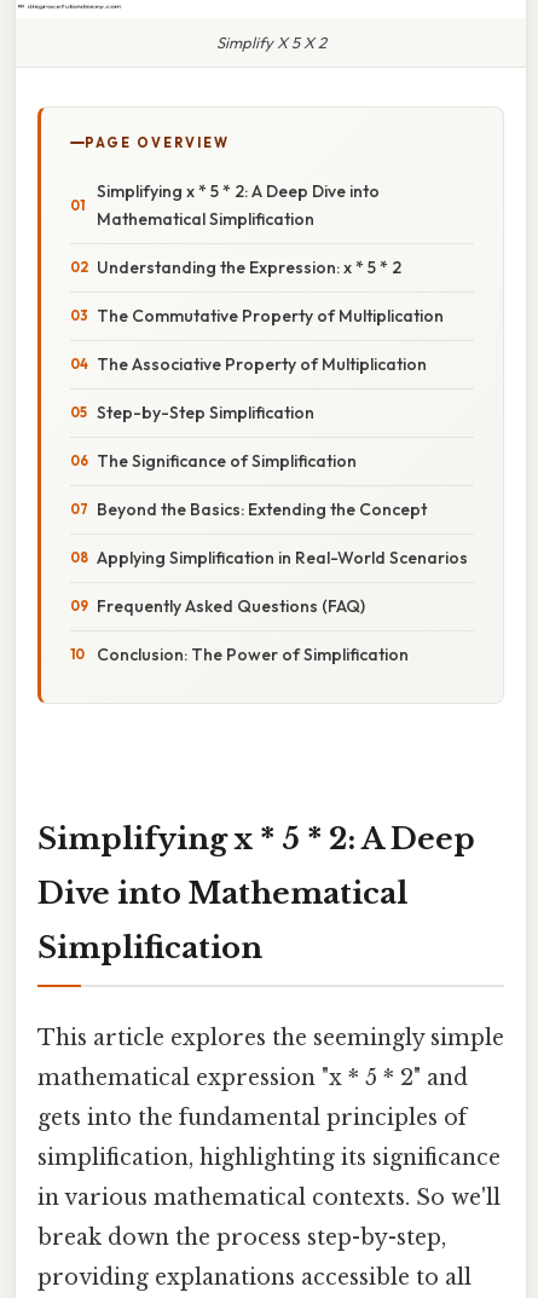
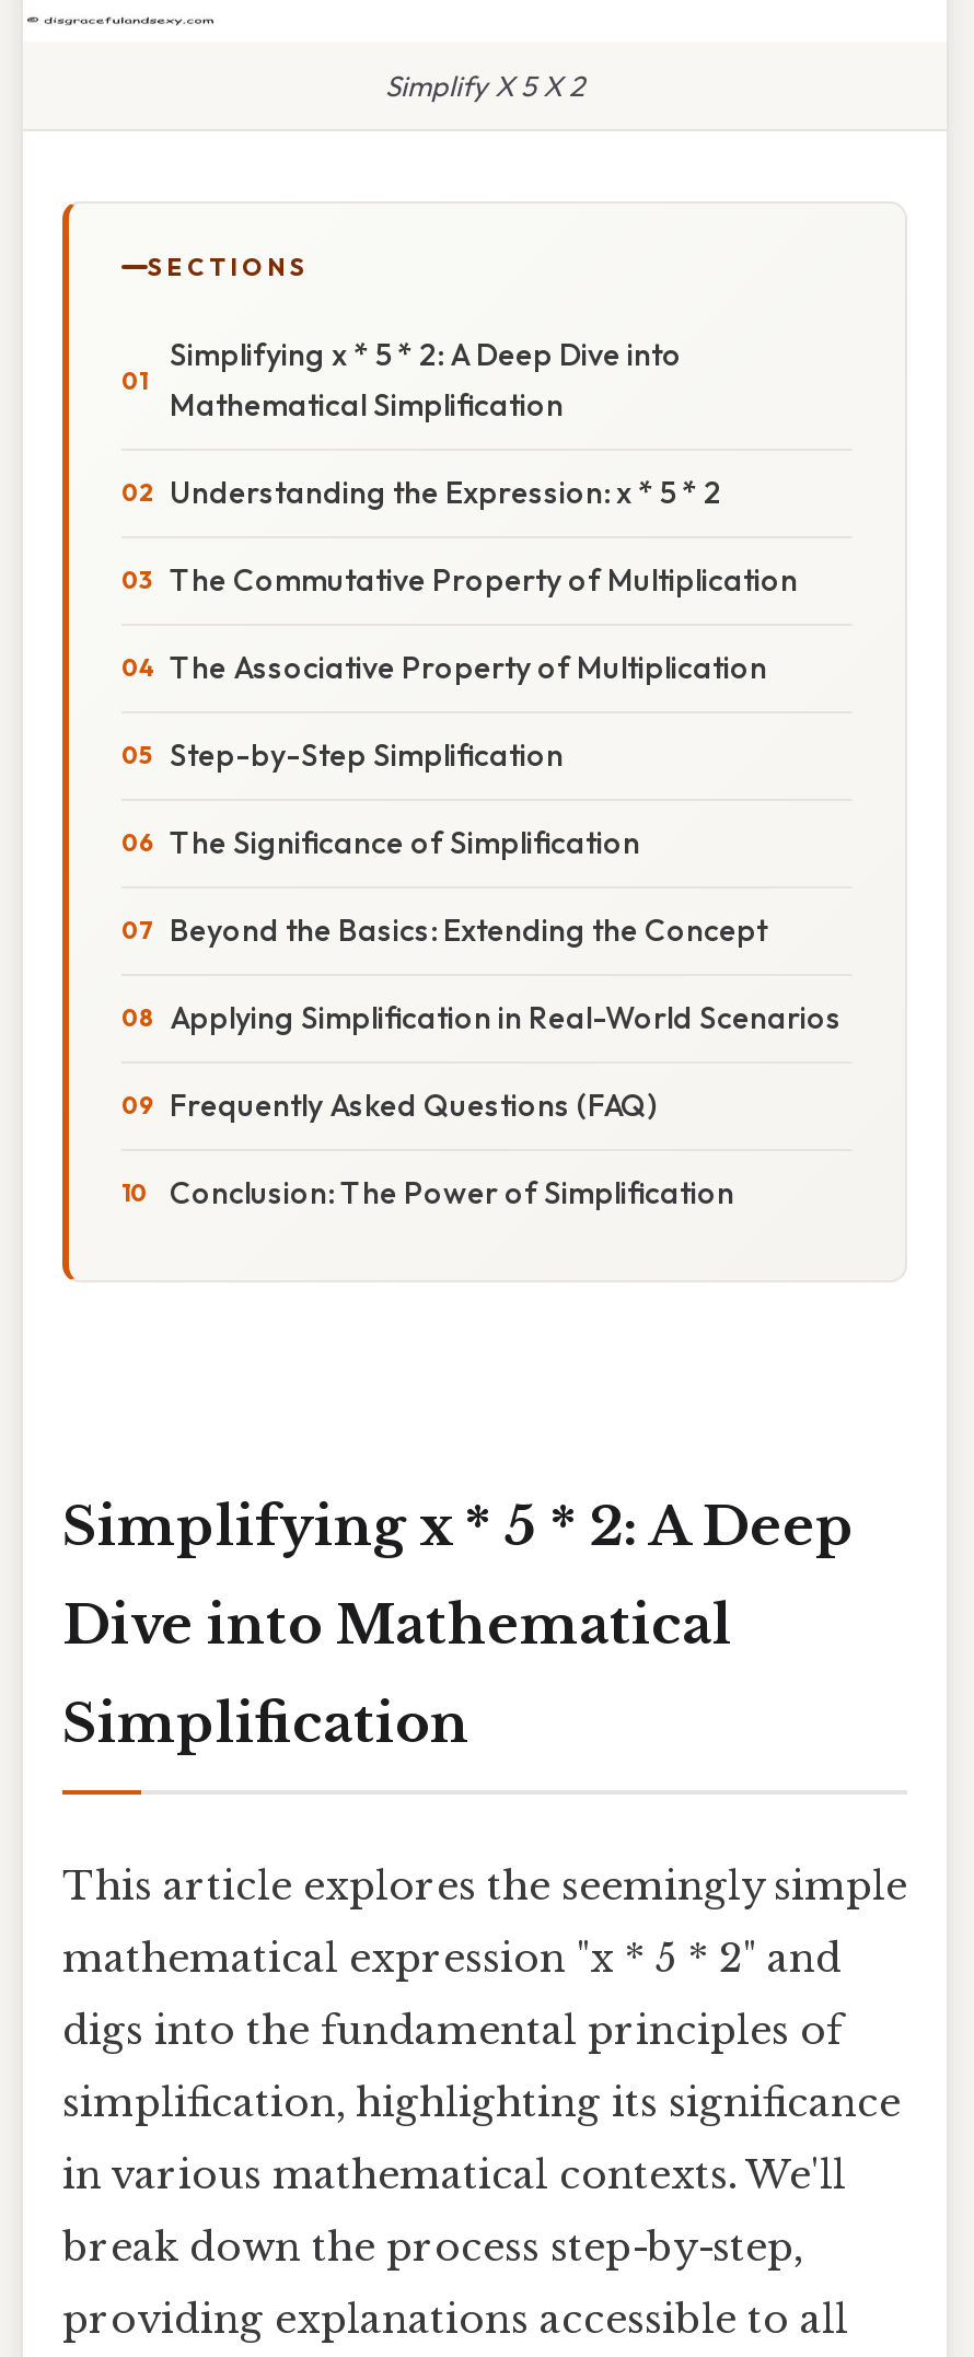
[85,134,230,151] PAGE OVERVIEW -> [148,251,310,282] SECTIONS
[37,1104,467,1131] gets into the fundamental principles of -> [62,2007,842,2055] digs into the fundamental principles of
[37,1184,501,1211] in various mathematical contexts. So we'll -> [62,2151,846,2199] in various mathematical contexts. We'll

